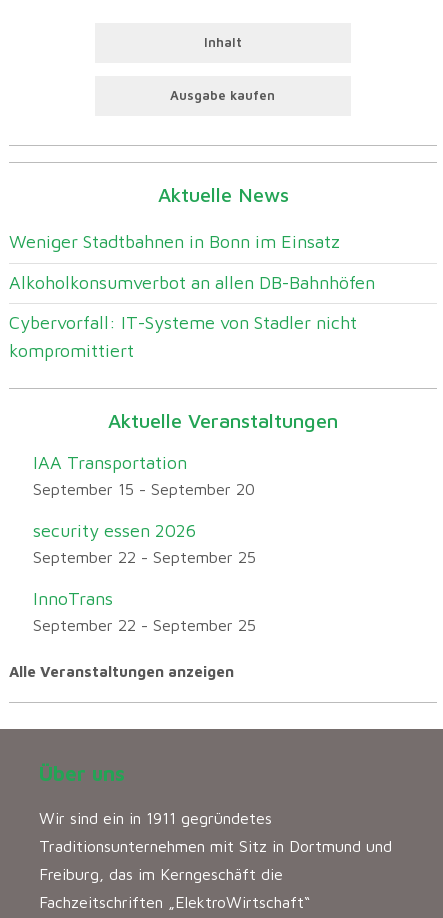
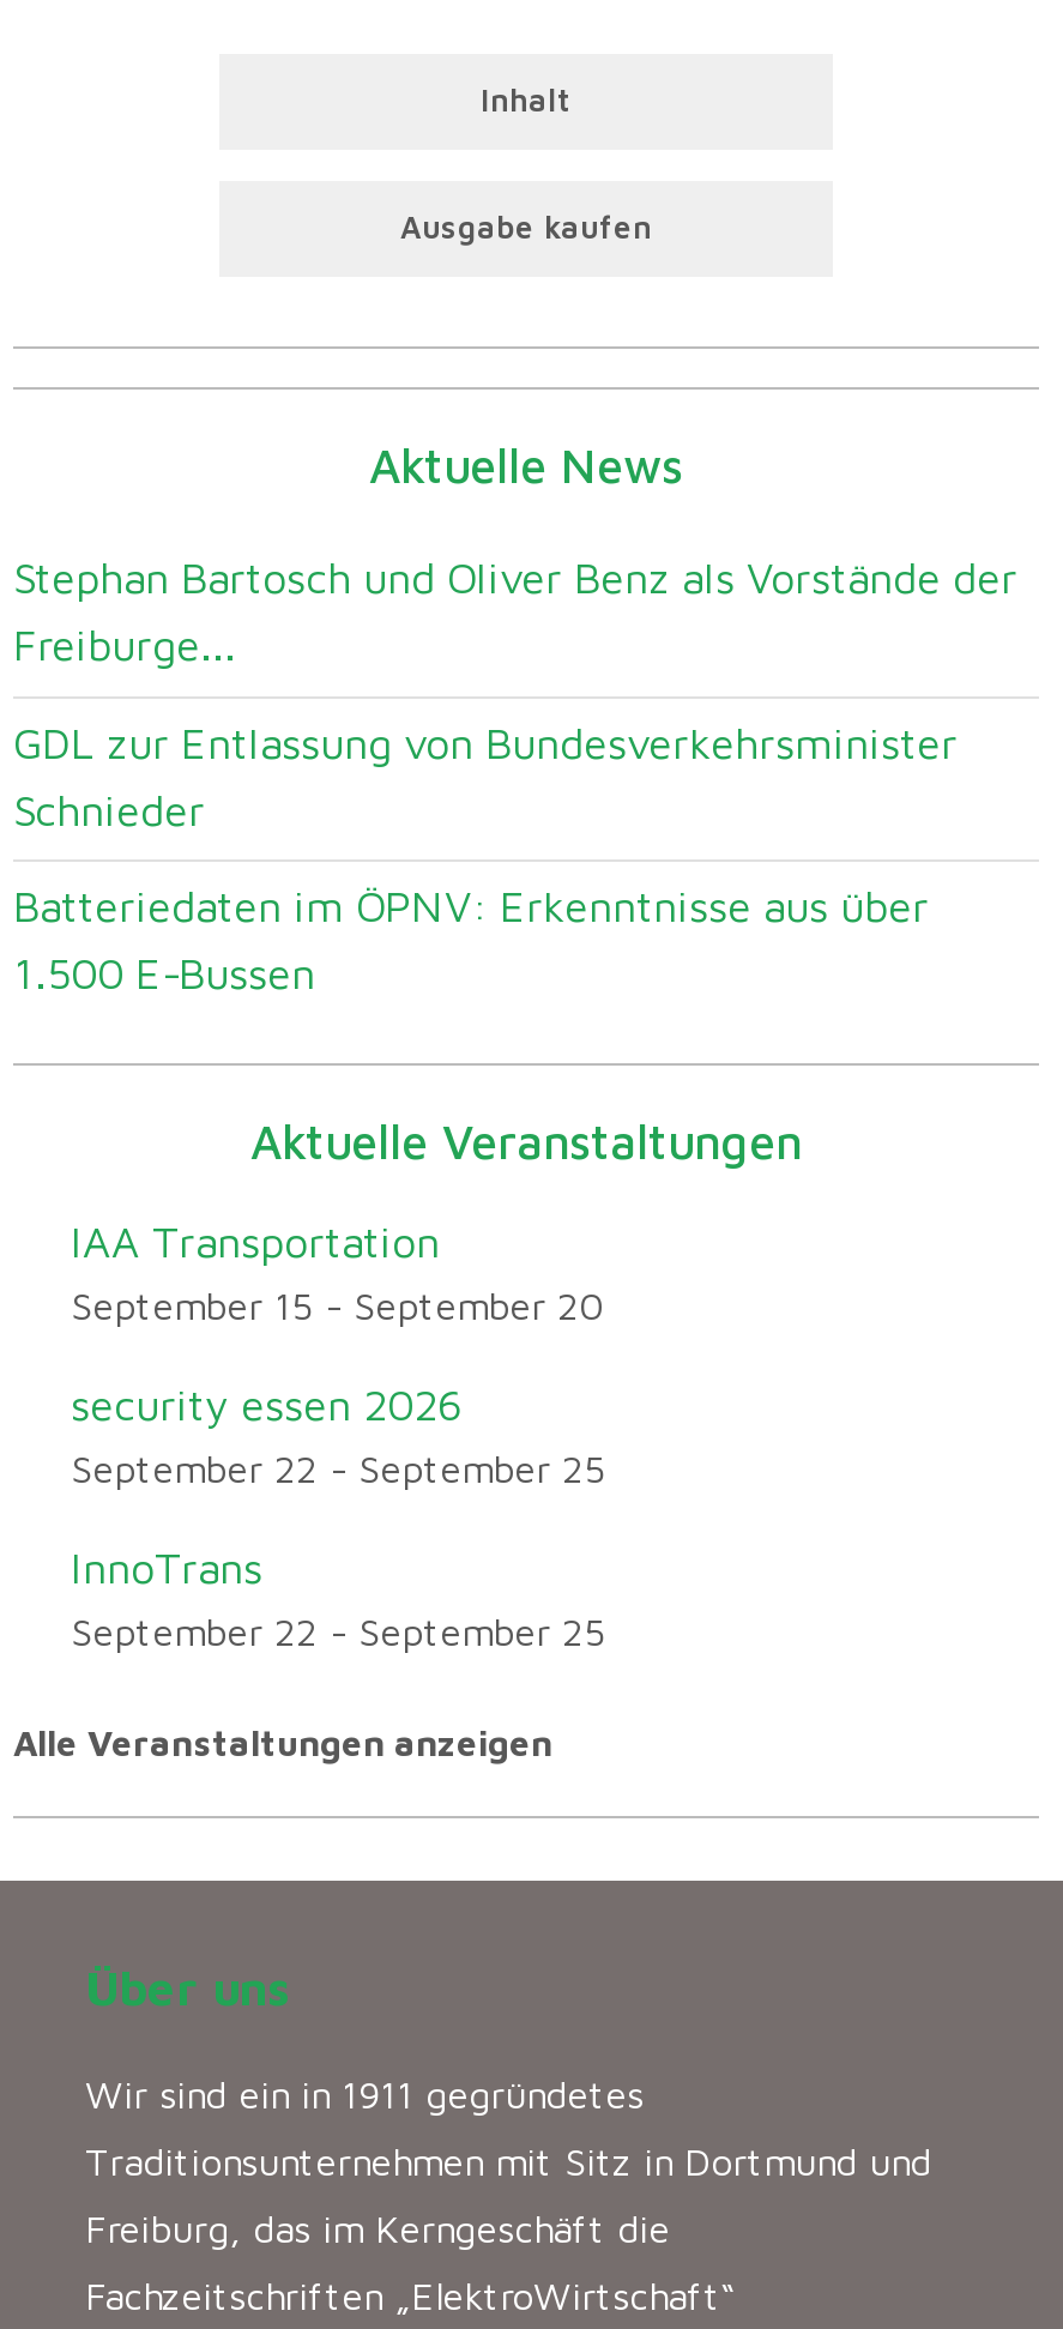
[9,231,340,252] Weniger Stadtbahnen in Bonn im Einsatz -> [13,552,1017,669] Stephan Bartosch und Oliver Benz als Vorstände der | Freiburge...
[9,271,375,292] Alkoholkonsumverbot an allen DB-Bahnhöfen -> [13,717,958,834] GDL zur Entlassung von Bundesverkehrsminister | Schnieder
[9,312,357,361] Cybervorfall: IT-Systeme von Stadler nicht | kompromittiert -> [13,882,929,999] Batteriedaten im ÖPNV: Erkenntnisse aus über | 1.500 E-Bussen

